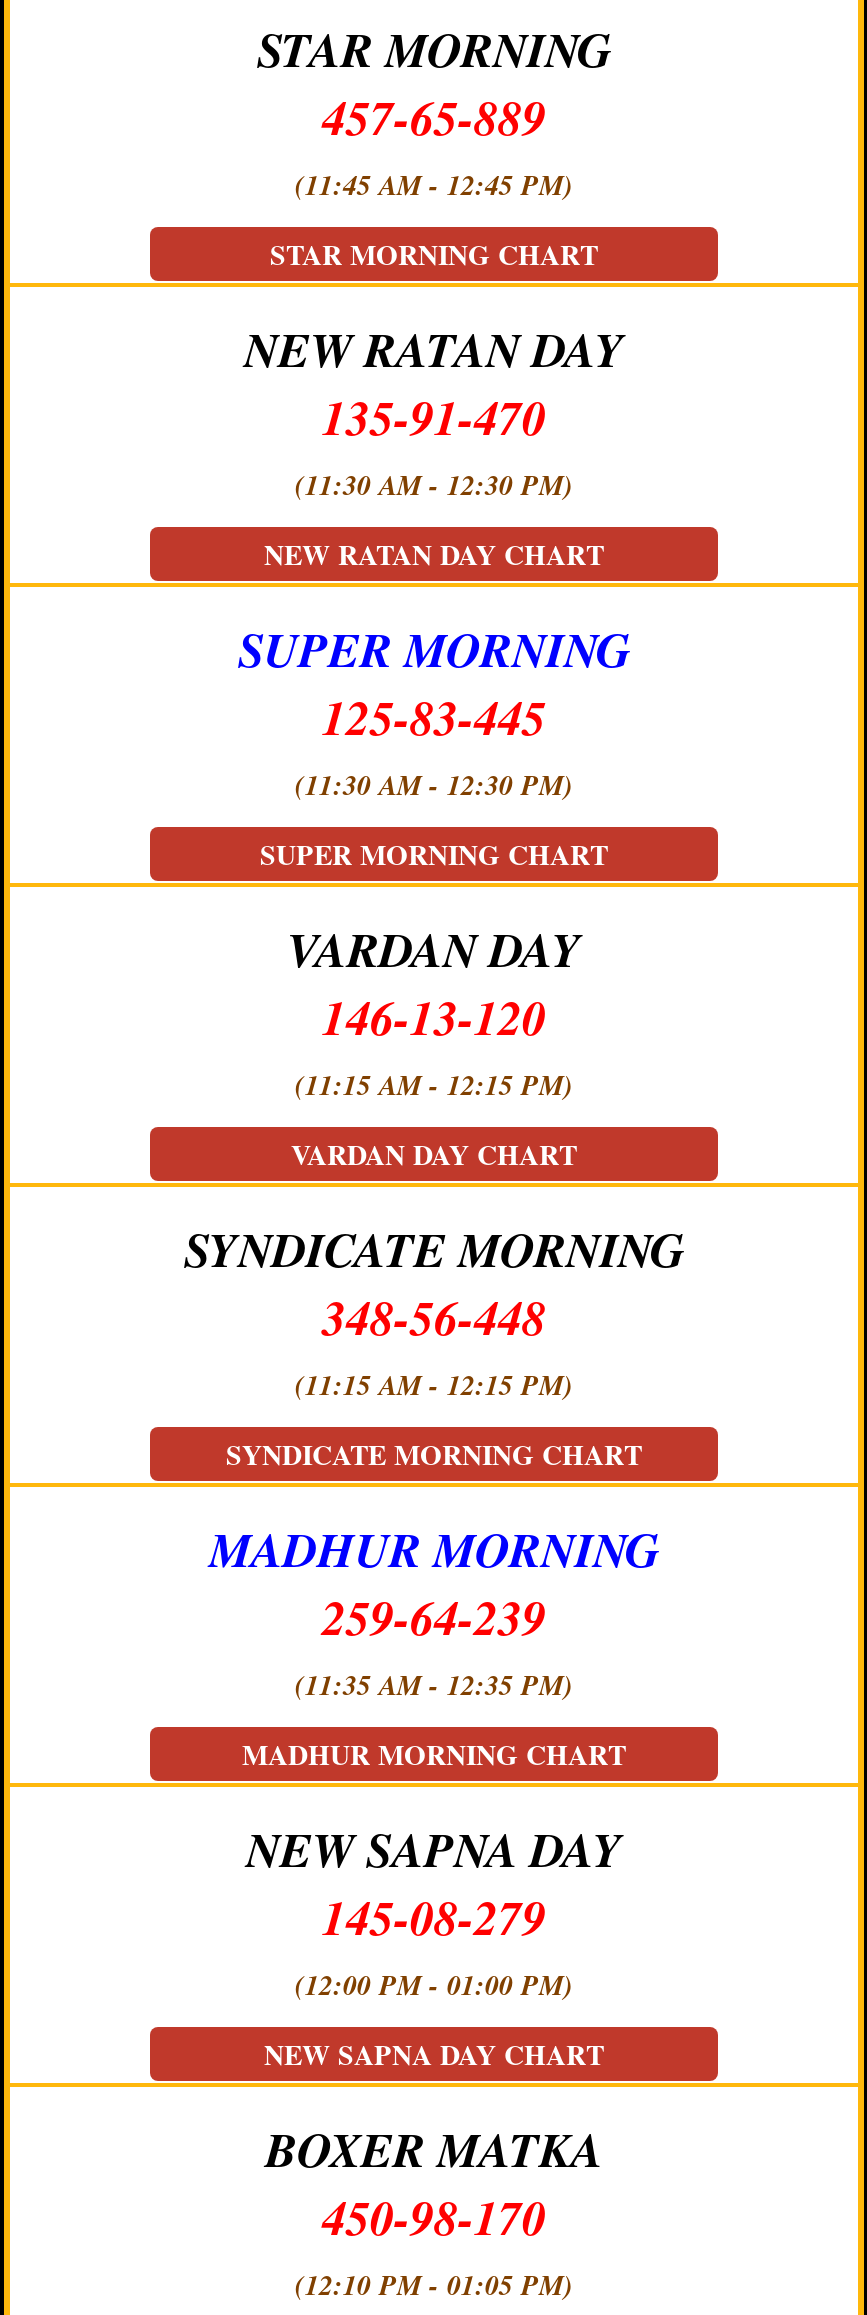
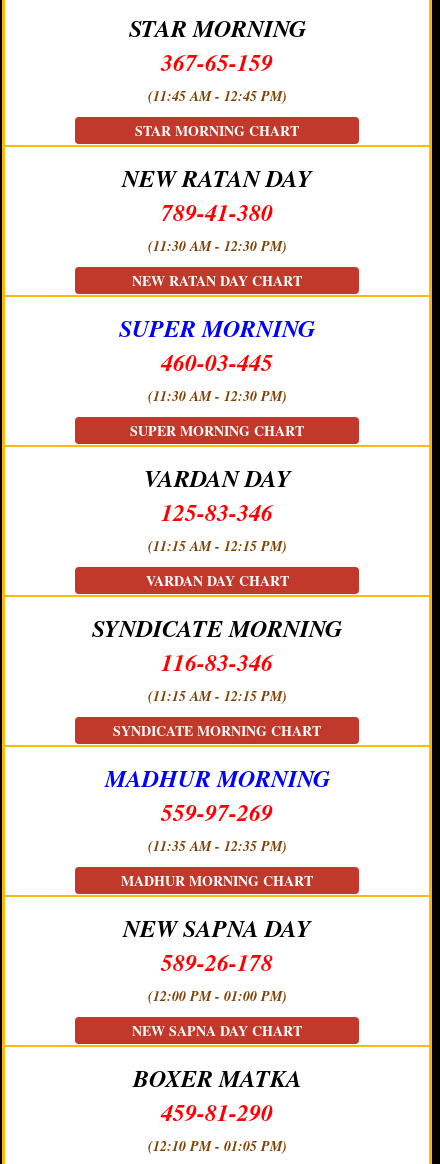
[322,82,546,150] 457-65-889 -> [161,45,273,79] 367-65-159
[322,382,546,450] 135-91-470 -> [161,195,273,229] 789-41-380
[322,682,546,750] 125-83-445 -> [161,345,273,379] 460-03-445
[322,982,546,1050] 146-13-120 -> [161,495,273,529] 125-83-346
[322,1282,546,1350] 348-56-448 -> [161,645,273,679] 116-83-346
[322,1582,546,1650] 259-64-239 -> [161,795,273,829] 559-97-269
[322,1882,546,1950] 145-08-279 -> [161,945,273,979] 589-26-178
[322,2182,546,2250] 450-98-170 -> [161,1095,273,1129] 459-81-290

